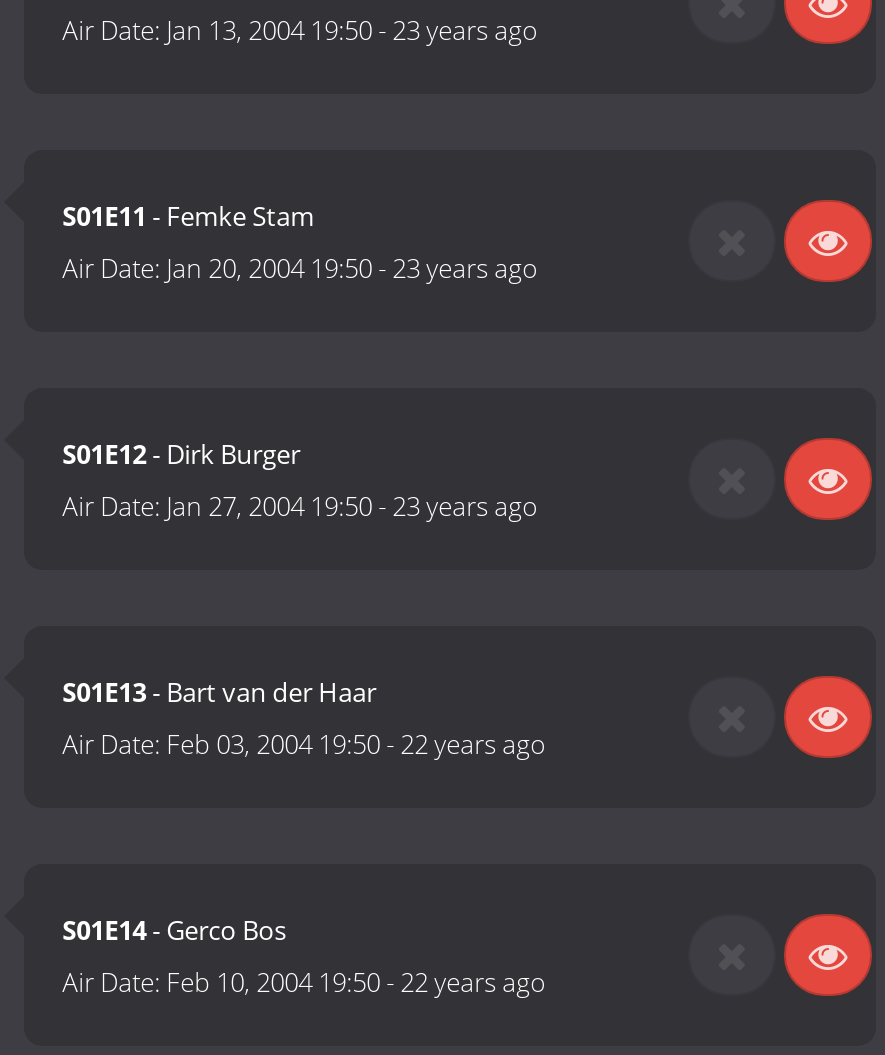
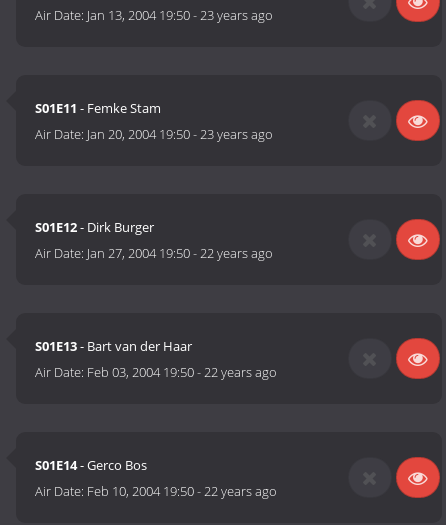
[62,489,538,525] Air Date: Jan 27, 2004 19:50 - 23 years ago -> [35,244,273,262] Air Date: Jan 27, 2004 19:50 - 22 years ago

